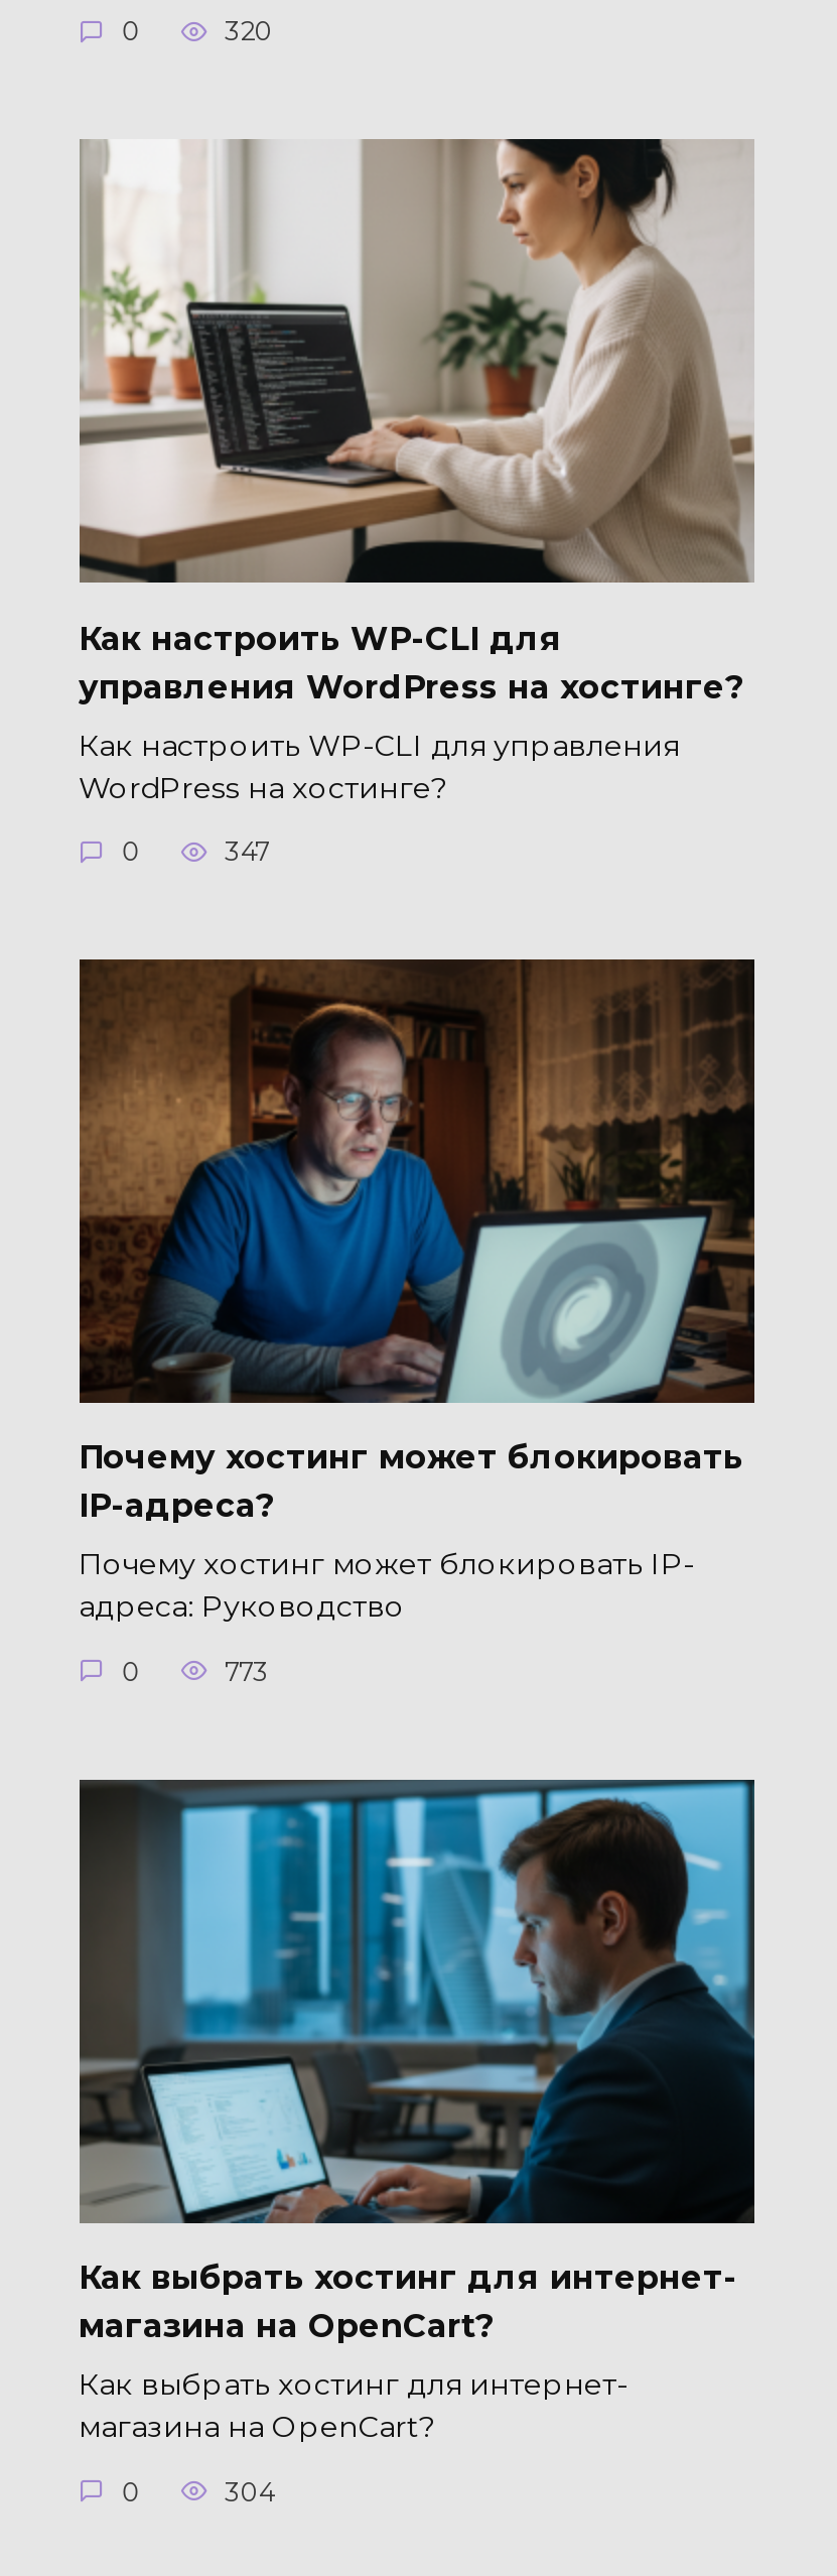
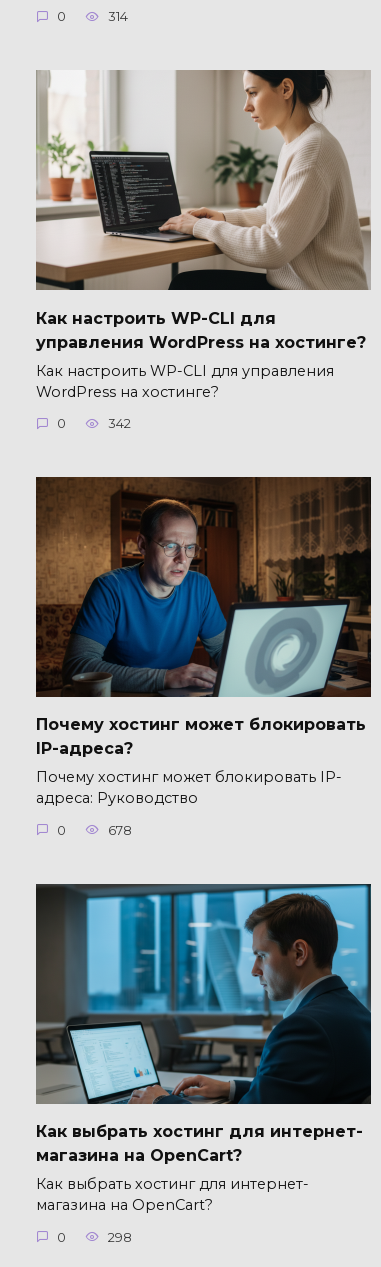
[225,17,273,47] 320 -> [108,9,128,24] 314
[225,837,269,867] 347 -> [108,416,131,431] 342
[225,1656,269,1687] 773 -> [108,823,132,838] 678
[225,2476,275,2506] 304 -> [108,1229,132,1244] 298

